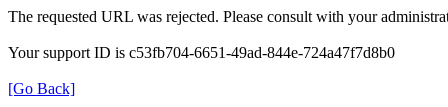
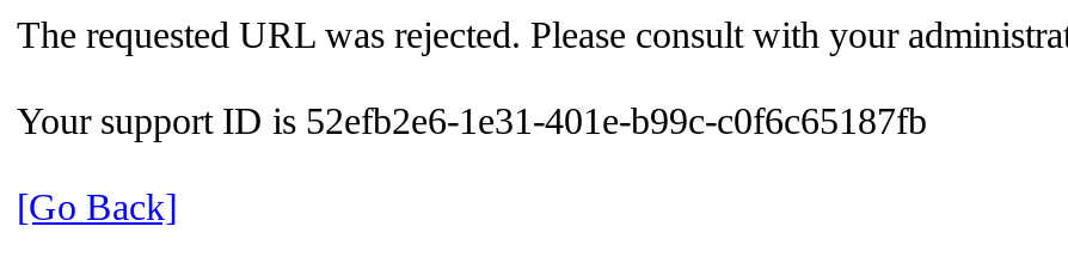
[8,44,395,61] Your support ID is c53fb704-6651-49ad-844e-724a47f7d8b0 -> [17,100,927,141] Your support ID is 52efb2e6-1e31-401e-b99c-c0f6c65187fb

